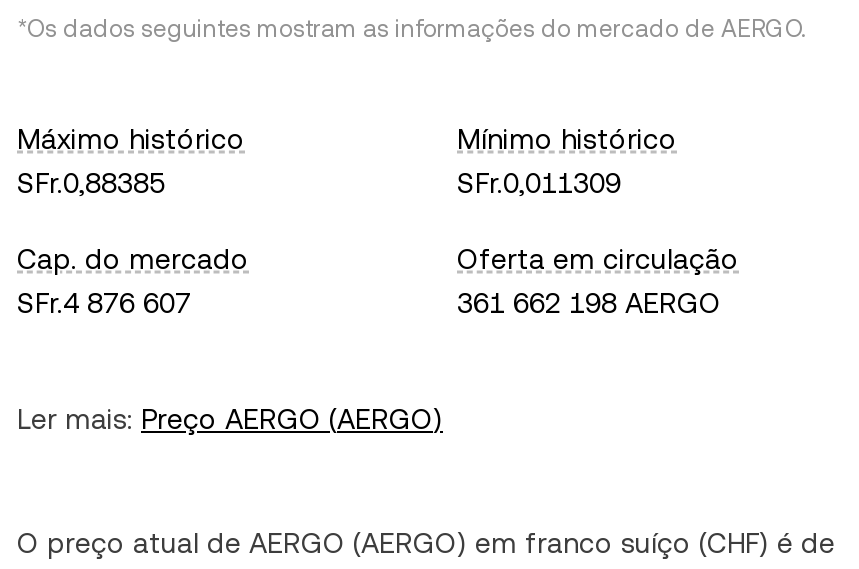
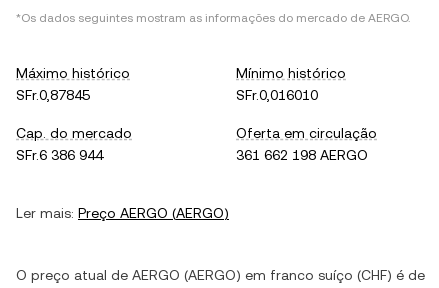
[17,167,165,199] SFr.0,88385 -> [16,87,90,103] SFr.0,87845
[457,167,621,199] SFr.0,011309 -> [236,87,318,103] SFr.0,016010
[17,287,191,319] SFr.4 876 607 -> [16,147,103,163] SFr.6 386 944

